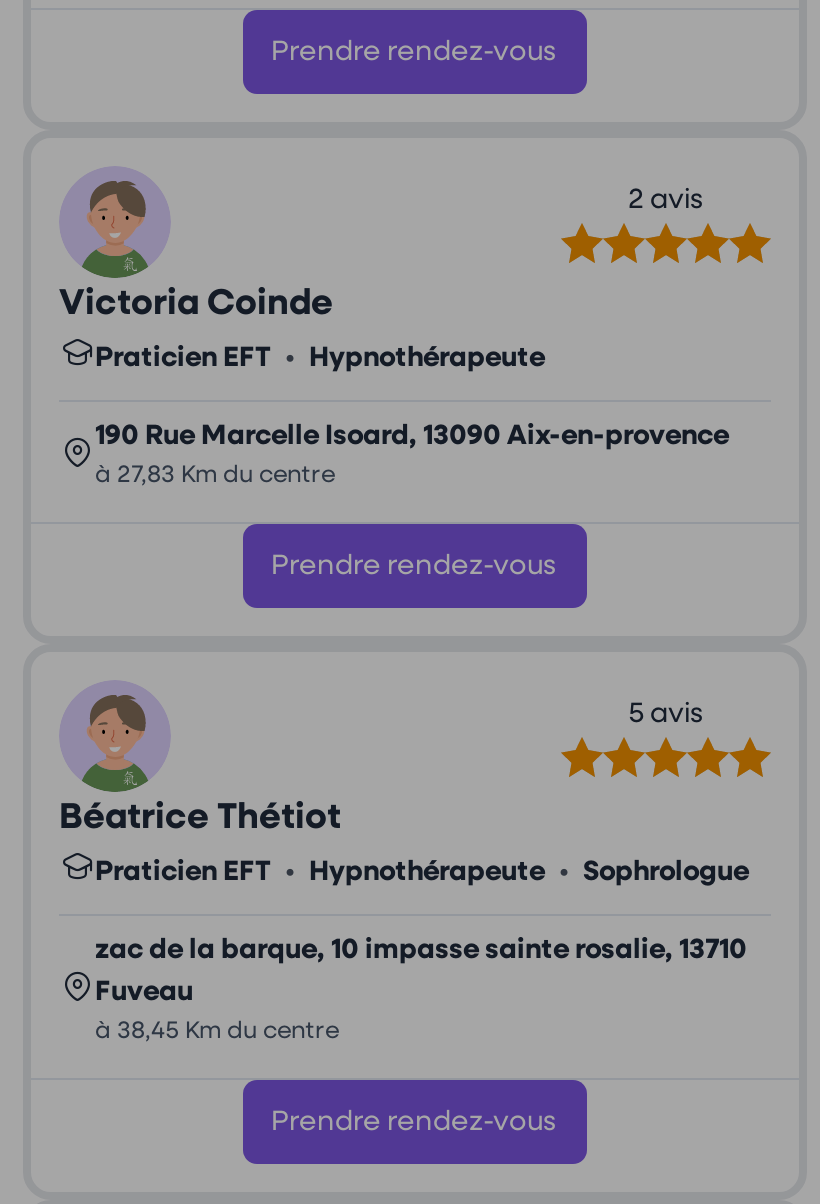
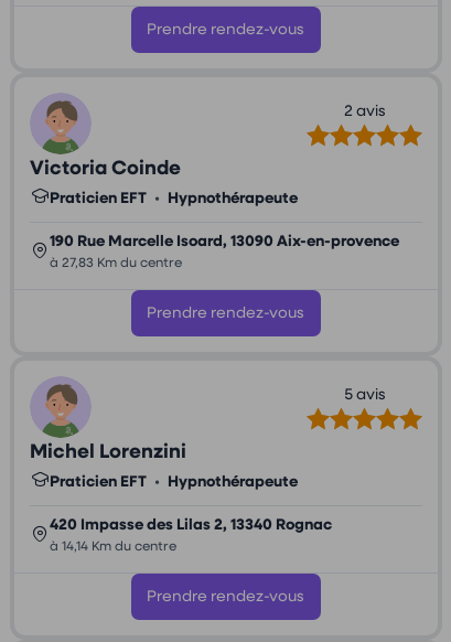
[59,801,749,1045] Béatrice Thétiot | Praticien EFT • Hypnothérapeute • Sophrologue | zac de la barque, 10 impasse sainte rosalie, 13710 | Fuveau | à 38,45 Km du centre -> [30,443,332,554] Michel Lorenzini | Praticien EFT • Hypnothérapeute | 420 Impasse des Lilas 2, 13340 Rognac | à 14,14 Km du centre

